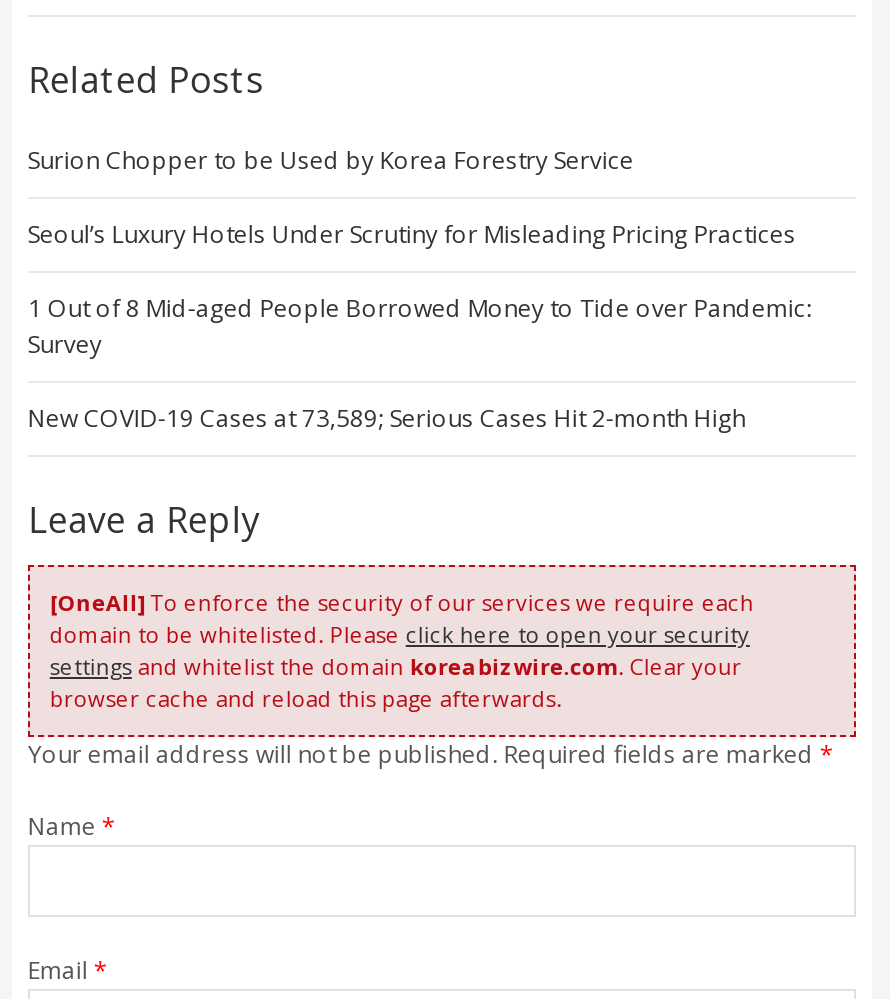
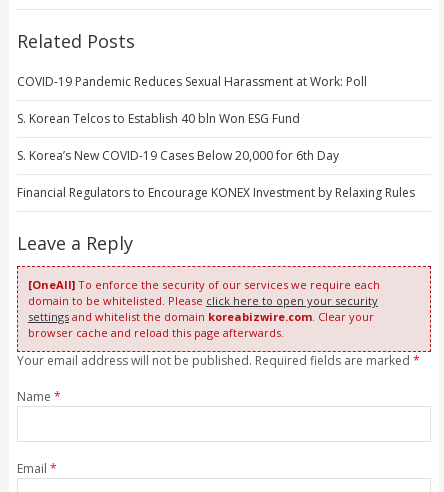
[28,144,634,178] Surion Chopper to be Used by Korea Forestry Service -> [17,73,367,90] COVID-19 Pandemic Reduces Sexual Harassment at Work: Poll
[28,218,796,252] Seoul’s Luxury Hotels Under Scrutiny for Misleading Pricing Practices -> [17,110,300,127] S. Korean Telcos to Establish 40 bln Won ESG Fund
[28,292,812,362] 1 Out of 8 Mid-aged People Borrowed Money to Tide over Pandemic: | Survey -> [17,147,339,164] S. Korea’s New COVID-19 Cases Below 20,000 for 6th Day
[28,402,746,436] New COVID-19 Cases at 73,589; Serious Cases Hit 2-month High -> [17,184,415,201] Financial Regulators to Encourage KONEX Investment by Relaxing Rules

